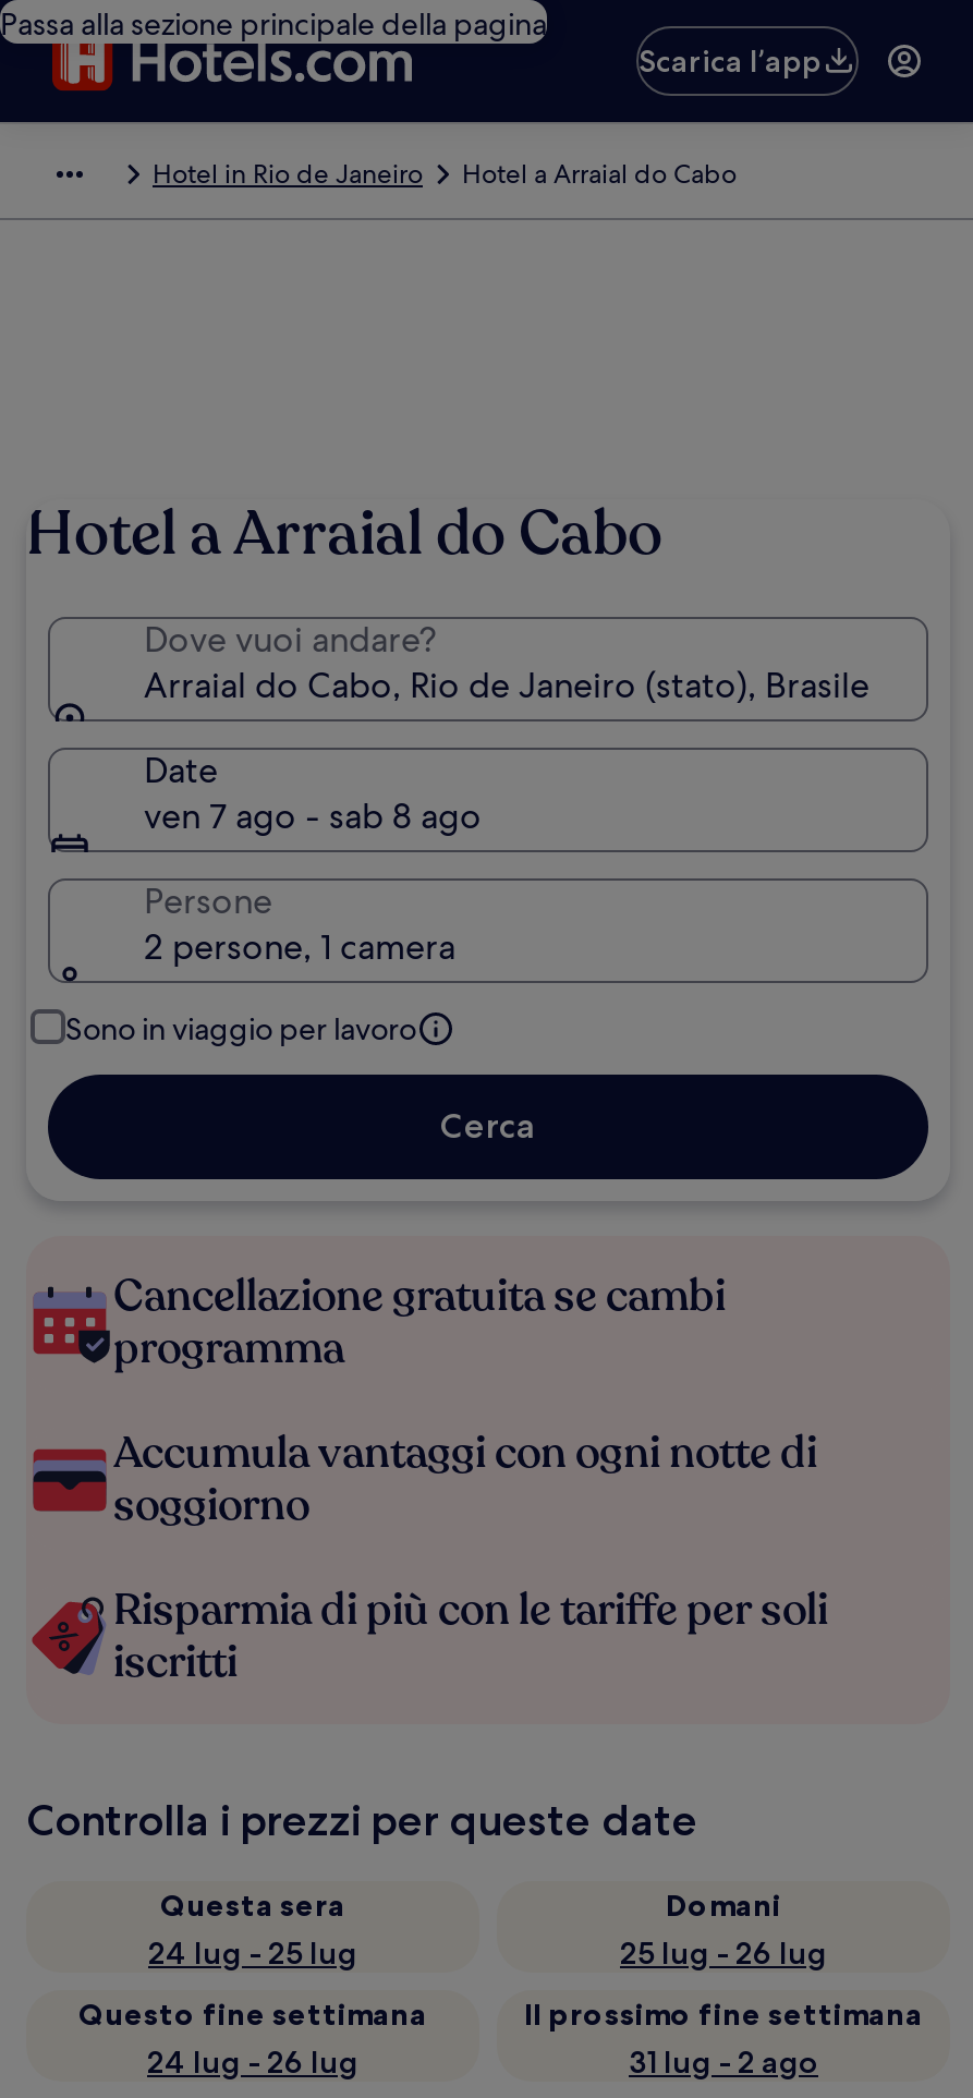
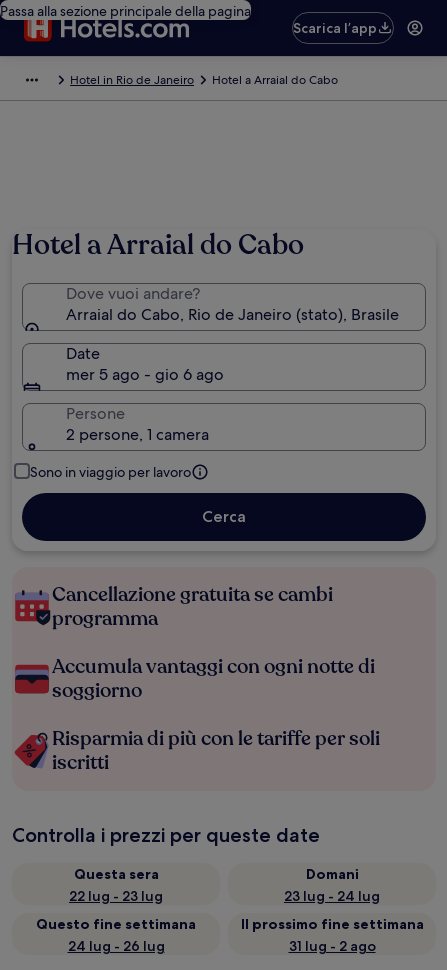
[144,793,482,839] ven 7 ago - sab 8 ago -> [66,364,224,385] mer 5 ago - gio 6 ago
[148,1933,357,1973] 24 lug - 25 lug -> [69,887,163,905] 22 lug - 23 lug
[620,1933,827,1973] 25 lug - 26 lug -> [284,887,380,905] 23 lug - 24 lug

